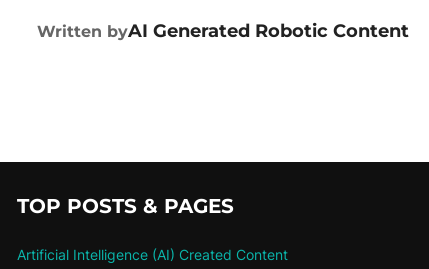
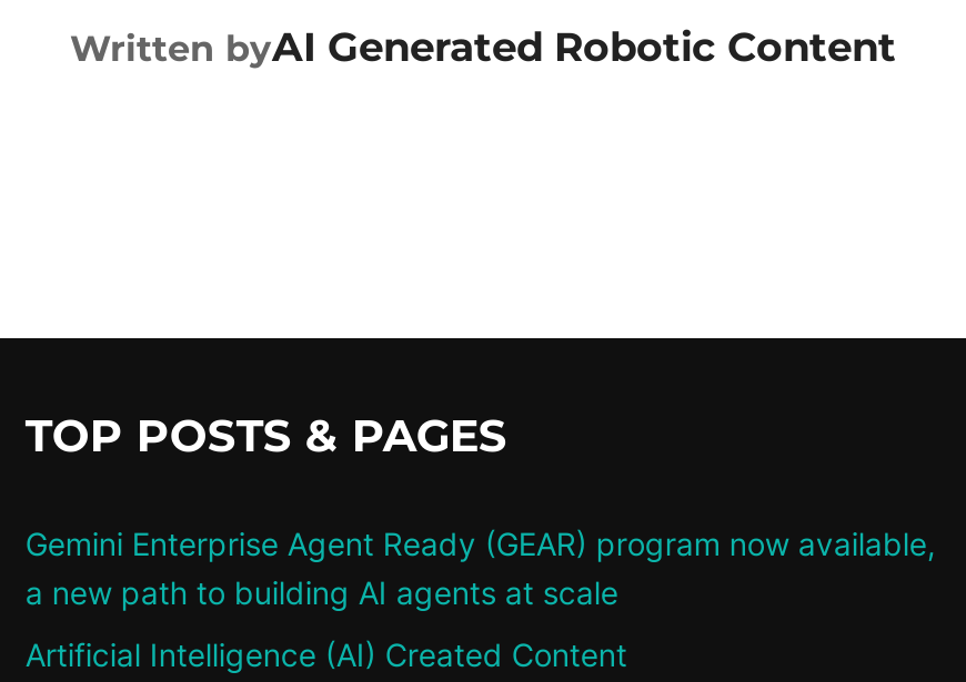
none -> [25,523,936,610] Gemini Enterprise Agent Ready (GEAR) program now available, | a new path to building AI agents at scale

